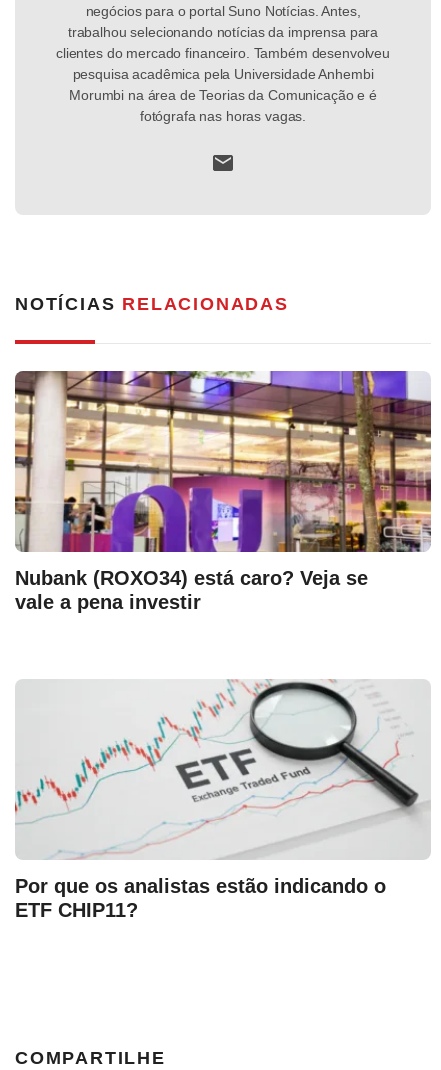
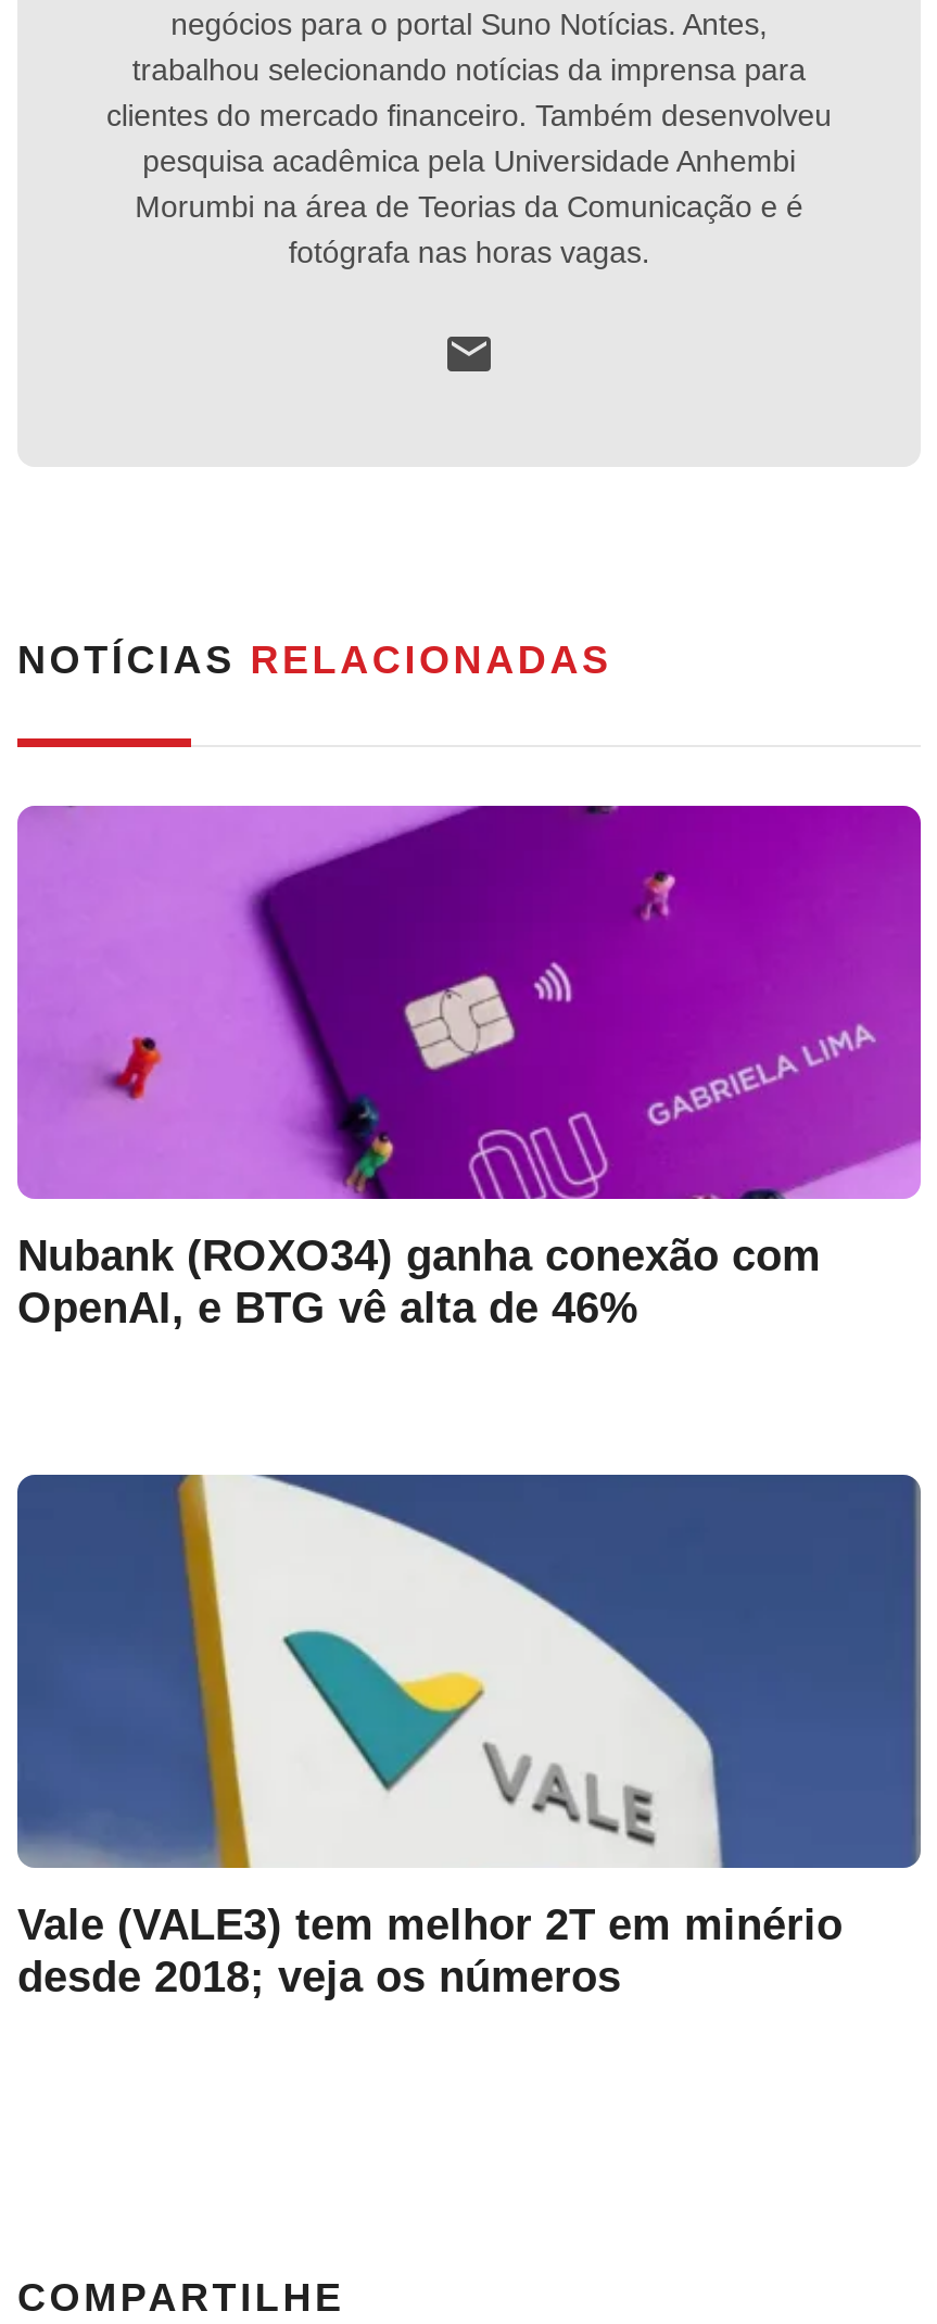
[14,370,432,613] [image] | Nubank (ROXO34) está caro? Veja se | vale a pena investir -> [15,804,923,1331] [image] | Nubank (ROXO34) ganha conexão com | OpenAI, e BTG vê alta de 46%
[14,679,430,921] [image] | Por que os analistas estão indicando o | ETF CHIP11? -> [15,1473,921,2000] [image] | Vale (VALE3) tem melhor 2T em minério | desde 2018; veja os números

